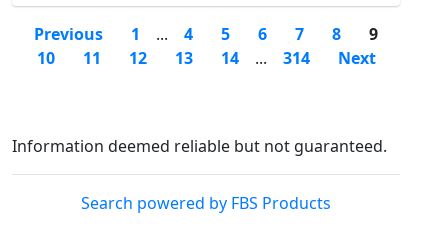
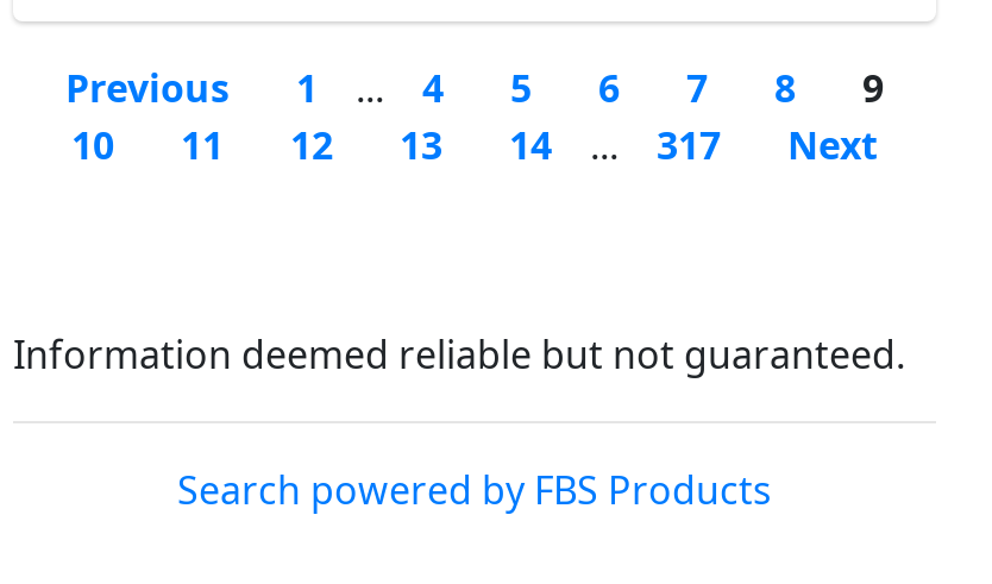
[36,47,375,69] 10 11 12 13 14 ... 314 Next -> [71,119,878,172] 10 11 12 13 14 ... 317 Next

